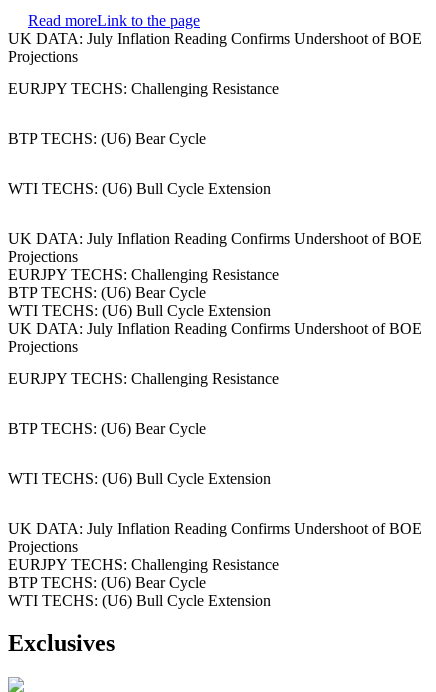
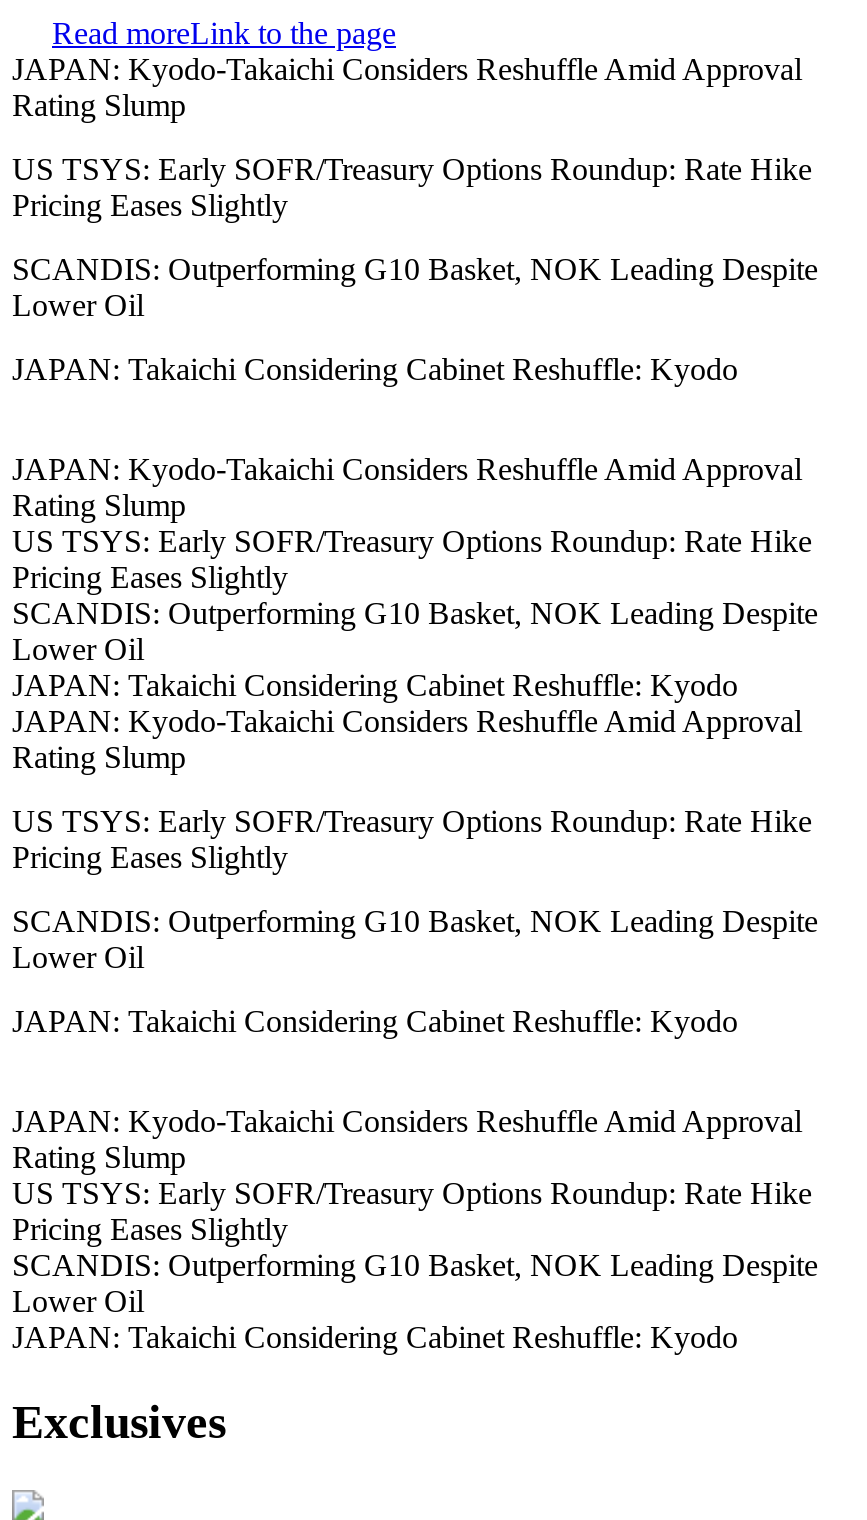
[8,30,422,65] UK DATA: July Inflation Reading Confirms Undershoot of BOE | Projections -> [12,52,802,122] JAPAN: Kyodo-Takaichi Considers Reshuffle Amid Approval | Rating Slump
[8,80,279,97] EURJPY TECHS: Challenging Resistance -> [12,152,812,222] US TSYS: Early SOFR/Treasury Options Roundup: Rate Hike | Pricing Eases Slightly
[8,130,206,147] BTP TECHS: (U6) Bear Cycle -> [12,252,818,322] SCANDIS: Outperforming G10 Basket, NOK Leading Despite | Lower Oil
[8,180,271,197] WTI TECHS: (U6) Bull Cycle Extension -> [12,352,738,386] JAPAN: Takaichi Considering Cabinet Reshuffle: Kyodo
[8,230,422,355] UK DATA: July Inflation Reading Confirms Undershoot of BOE | Projections | EURJPY TECHS: Challenging Resistance | BTP TECHS: (U6) Bear Cycle | WTI TECHS: (U6) Bull Cycle Extension | UK DATA: July Inflation Reading Confirms Undershoot of BOE | Projections -> [12,452,818,774] JAPAN: Kyodo-Takaichi Considers Reshuffle Amid Approval | Rating Slump | US TSYS: Early SOFR/Treasury Options Roundup: Rate Hike | Pricing Eases Slightly | SCANDIS: Outperforming G10 Basket, NOK Leading Despite | Lower Oil | JAPAN: Takaichi Considering Cabinet Reshuffle: Kyodo | JAPAN: Kyodo-Takaichi Considers Reshuffle Amid Approval | Rating Slump
[8,370,279,387] EURJPY TECHS: Challenging Resistance -> [12,804,812,874] US TSYS: Early SOFR/Treasury Options Roundup: Rate Hike | Pricing Eases Slightly
[8,420,206,437] BTP TECHS: (U6) Bear Cycle -> [12,904,818,974] SCANDIS: Outperforming G10 Basket, NOK Leading Despite | Lower Oil
[8,470,271,487] WTI TECHS: (U6) Bull Cycle Extension -> [12,1004,738,1038] JAPAN: Takaichi Considering Cabinet Reshuffle: Kyodo
[8,520,422,609] UK DATA: July Inflation Reading Confirms Undershoot of BOE | Projections | EURJPY TECHS: Challenging Resistance | BTP TECHS: (U6) Bear Cycle | WTI TECHS: (U6) Bull Cycle Extension -> [12,1104,818,1354] JAPAN: Kyodo-Takaichi Considers Reshuffle Amid Approval | Rating Slump | US TSYS: Early SOFR/Treasury Options Roundup: Rate Hike | Pricing Eases Slightly | SCANDIS: Outperforming G10 Basket, NOK Leading Despite | Lower Oil | JAPAN: Takaichi Considering Cabinet Reshuffle: Kyodo

